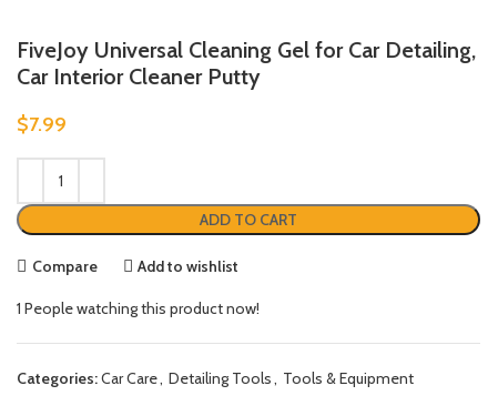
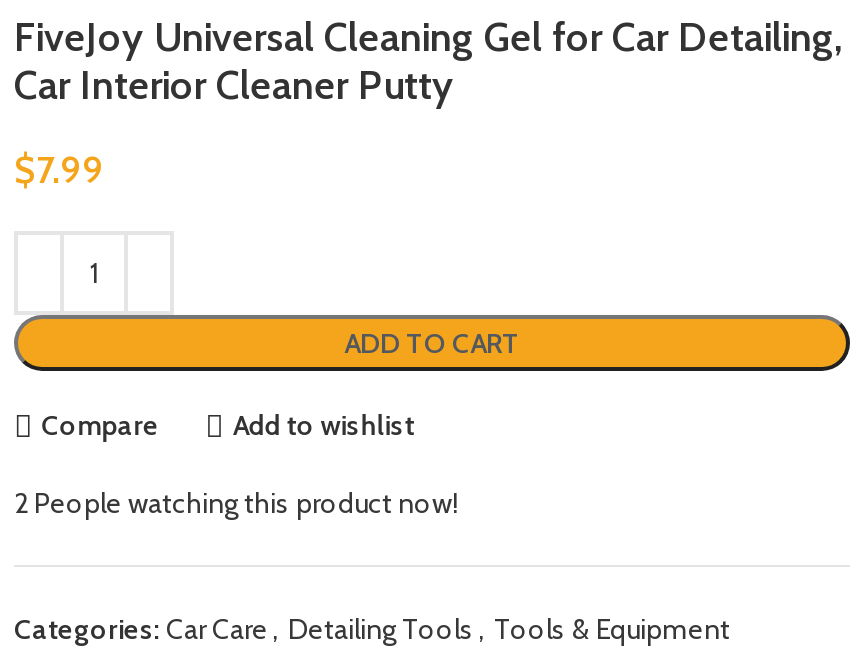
[17,298,260,318] 1 People watching this product now! -> [14,484,458,520] 2 People watching this product now!

